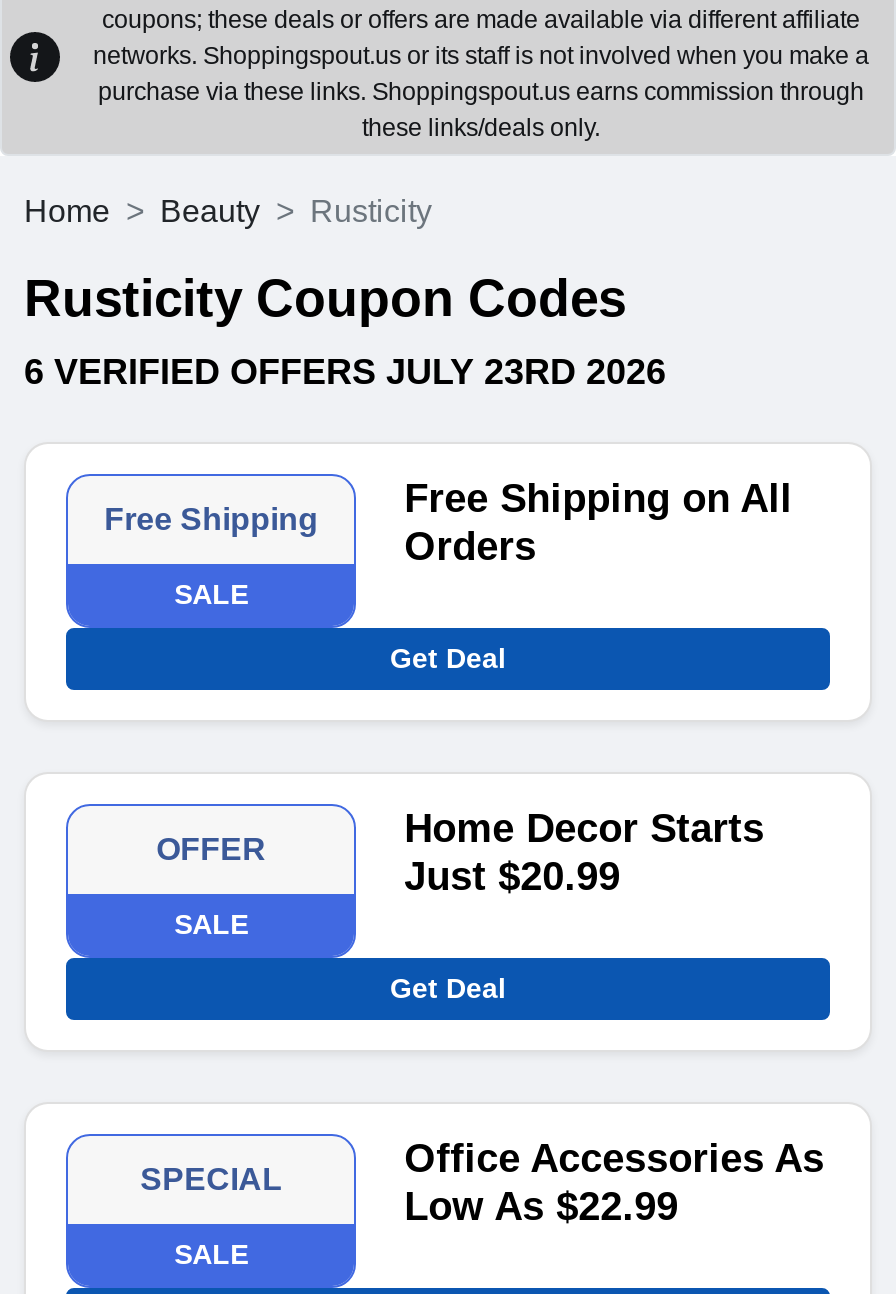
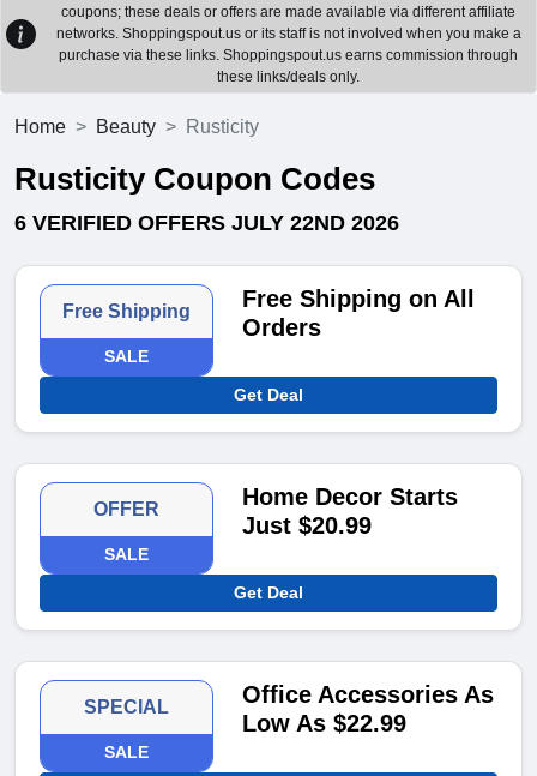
[24,353,666,393] 6 VERIFIED OFFERS JULY 23RD 2026 -> [14,211,399,235] 6 VERIFIED OFFERS JULY 22ND 2026

